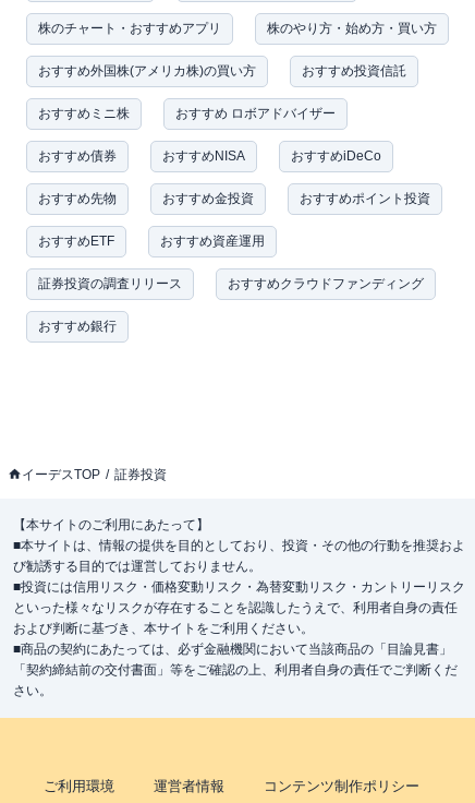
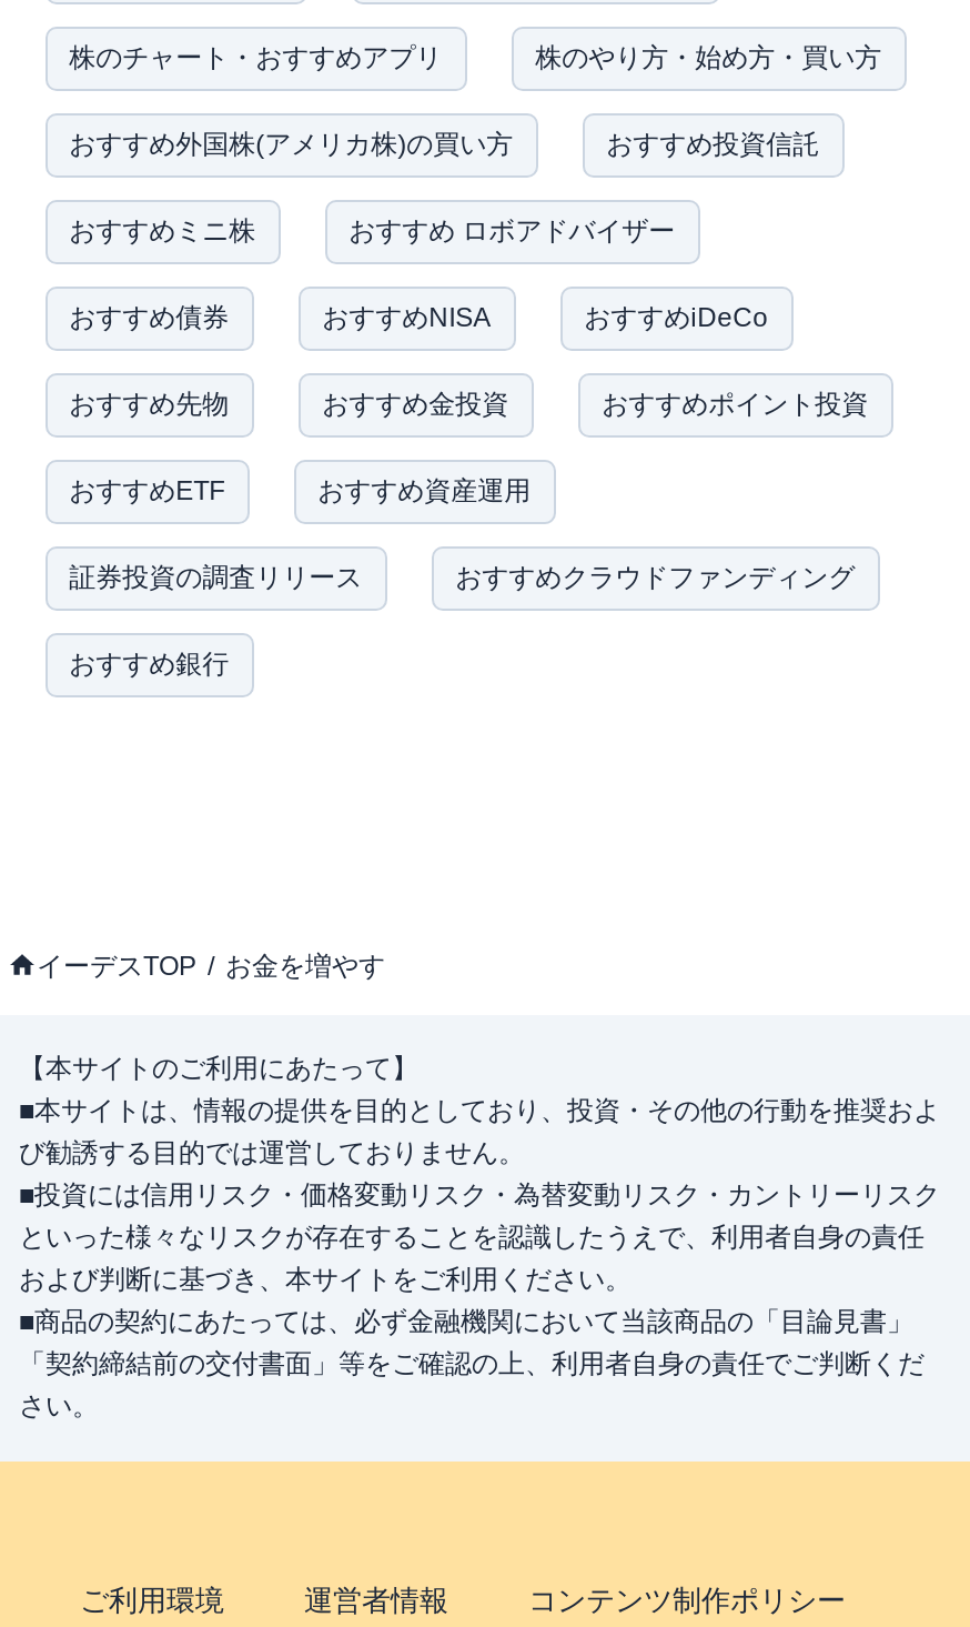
[114,467,167,482] 証券投資 -> [225,951,385,982] お金を増やす

